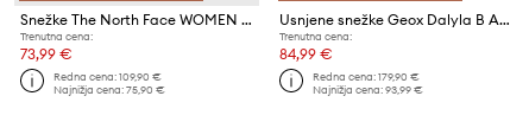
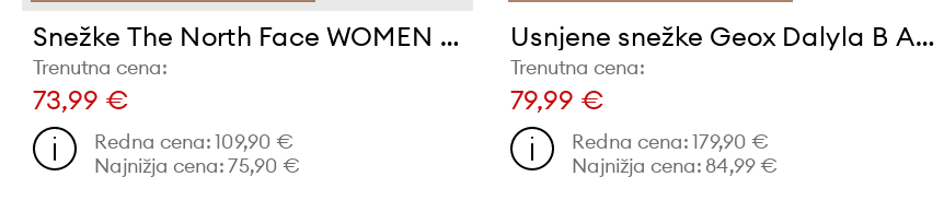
[279,46,333,63] 84,99 € -> [510,84,605,117] 79,99 €
[313,83,423,96] Najnižja cena: 93,99 € -> [572,153,778,177] Najnižja cena: 84,99 €

